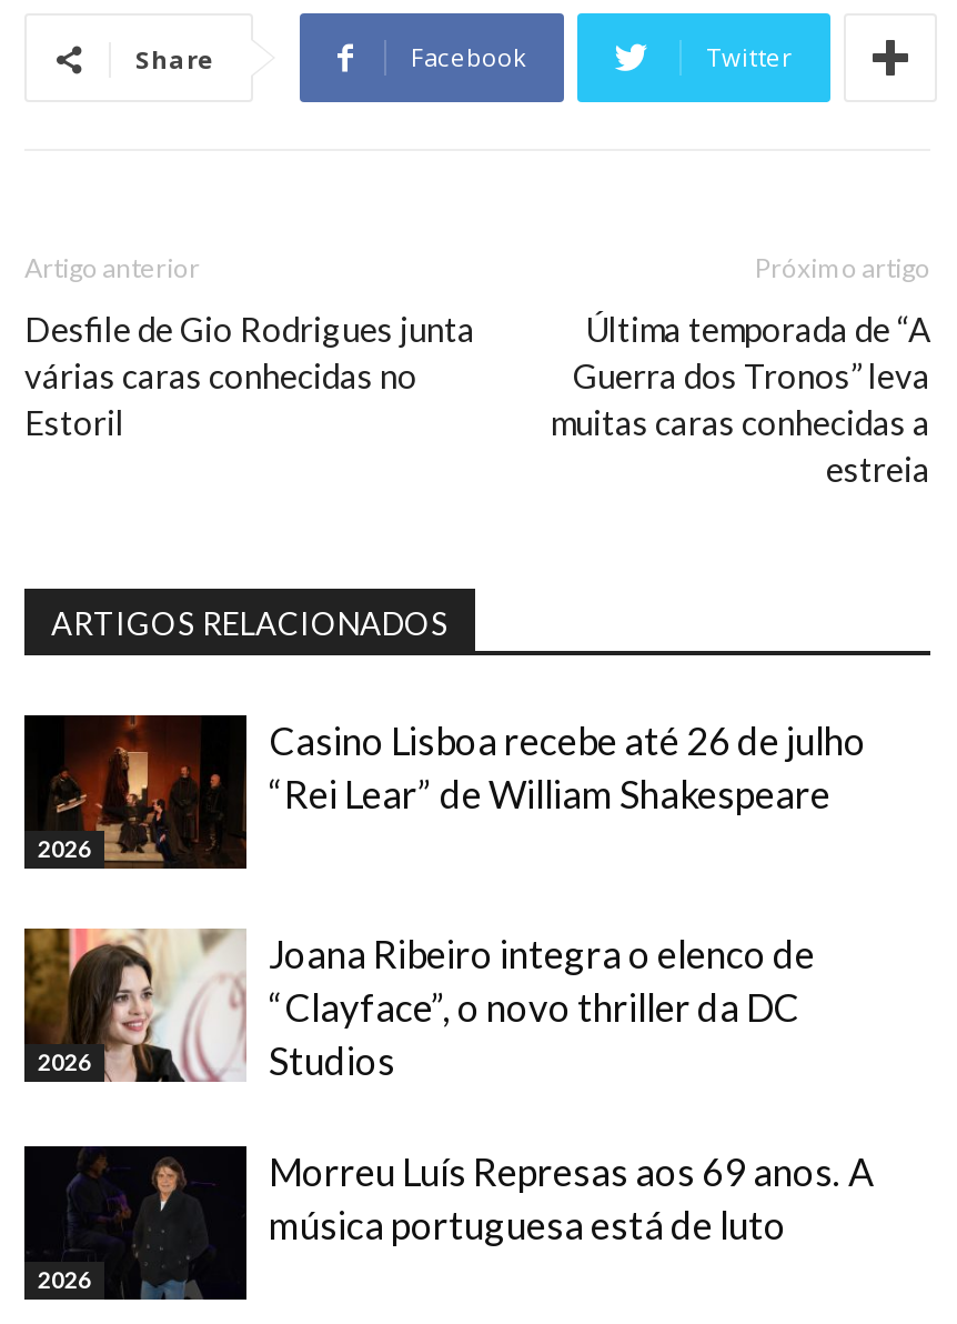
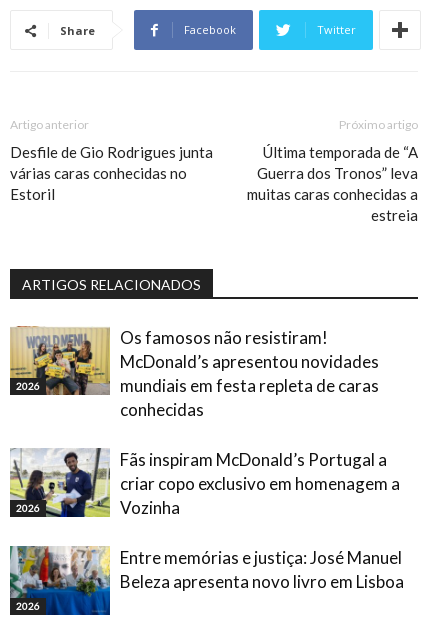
[22,713,866,871] [image] | Casino Lisboa recebe até 26 de julho | “Rei Lear” de William Shakespeare -> [9,325,379,420] [image] | Os famosos não resistiram! | McDonald’s apresentou novidades | mundiais em festa repleta de caras | conhecidas
[22,926,815,1084] [image] | Joana Ribeiro integra o elenco de | “Clayface”, o novo thriller da DC | Studios -> [9,448,400,518] [image] | Fãs inspiram McDonald’s Portugal a | criar copo exclusivo em homenagem a | Vozinha
[22,1144,875,1302] [image] | Morreu Luís Represas aos 69 anos. A | música portuguesa está de luto -> [9,545,404,616] [image] | Entre memórias e justiça: José Manuel | Beleza apresenta novo livro em Lisboa

